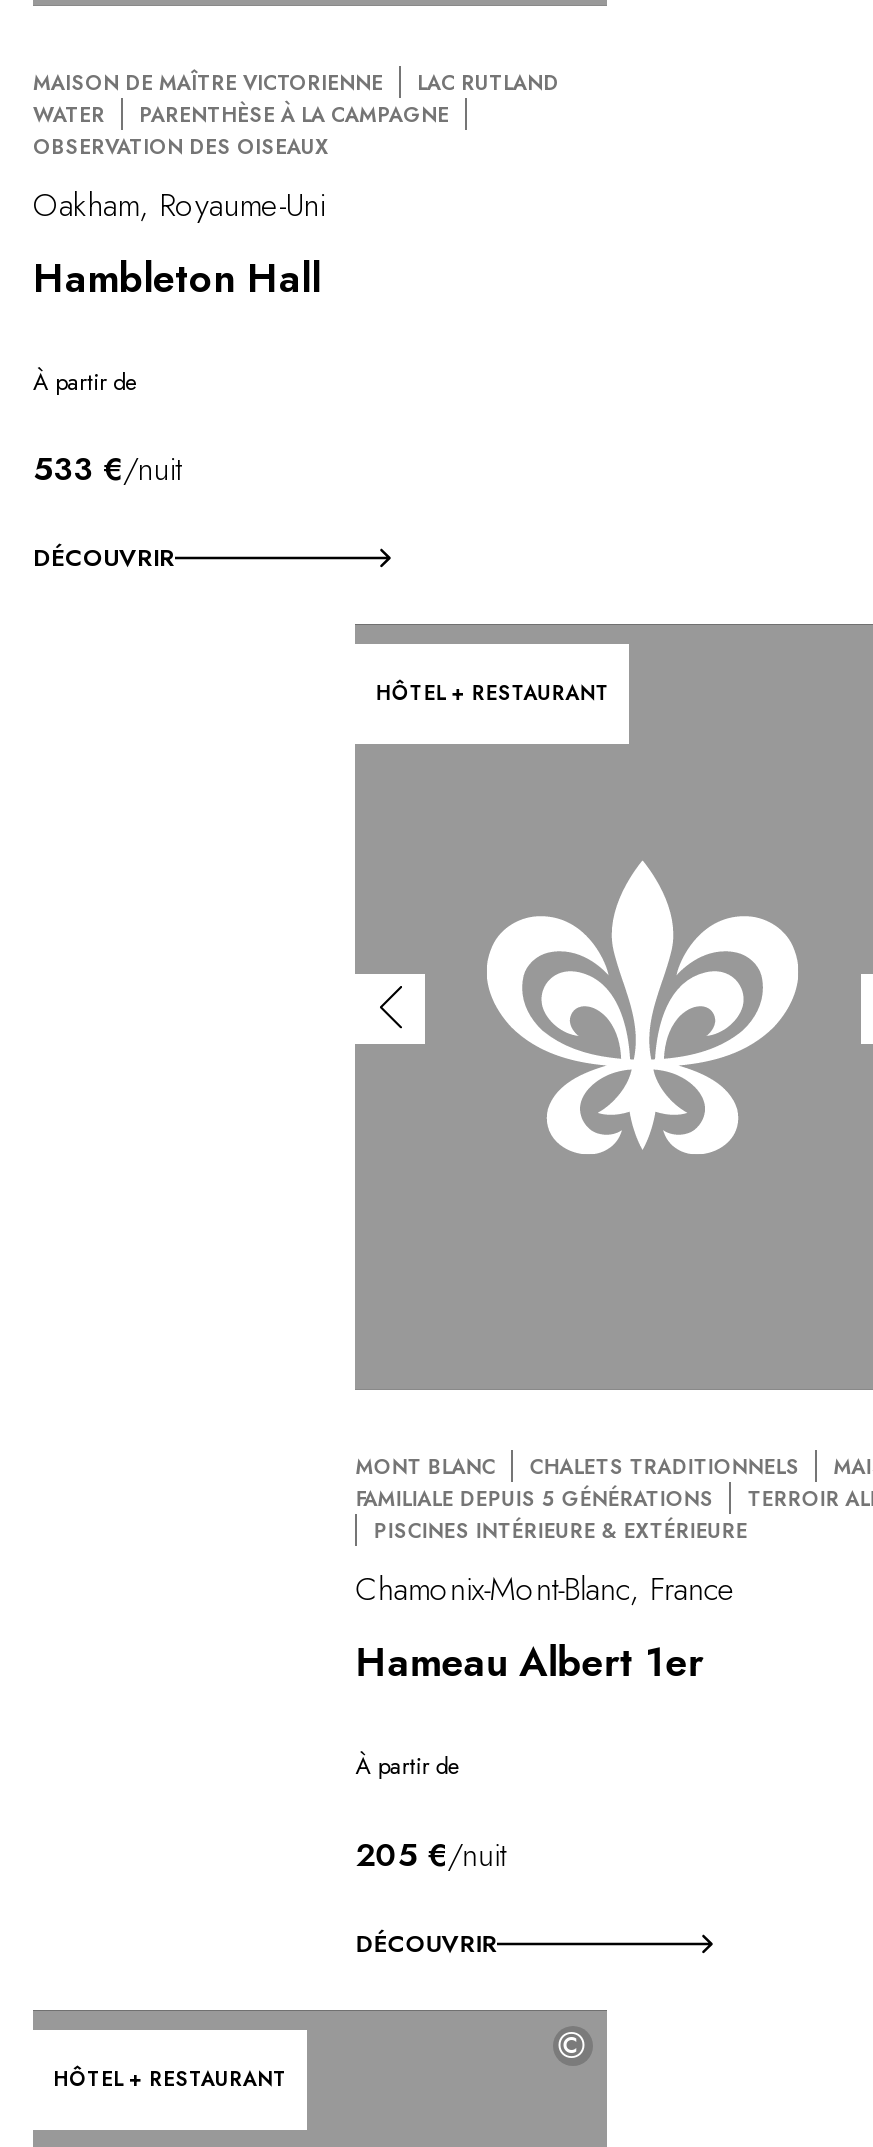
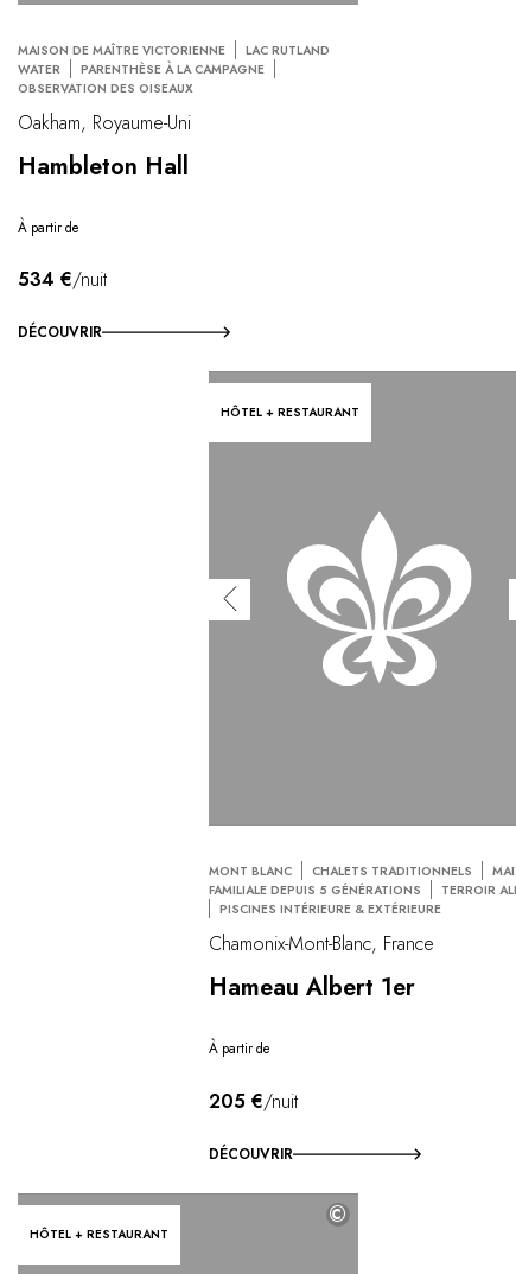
[33,447,181,493] 533 €/nuit -> [18,266,107,293] 534 €/nuit

